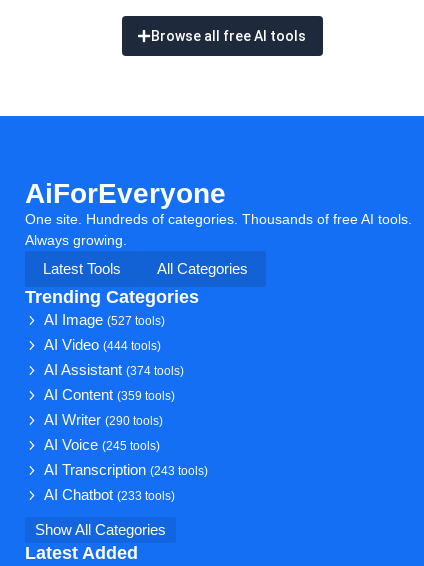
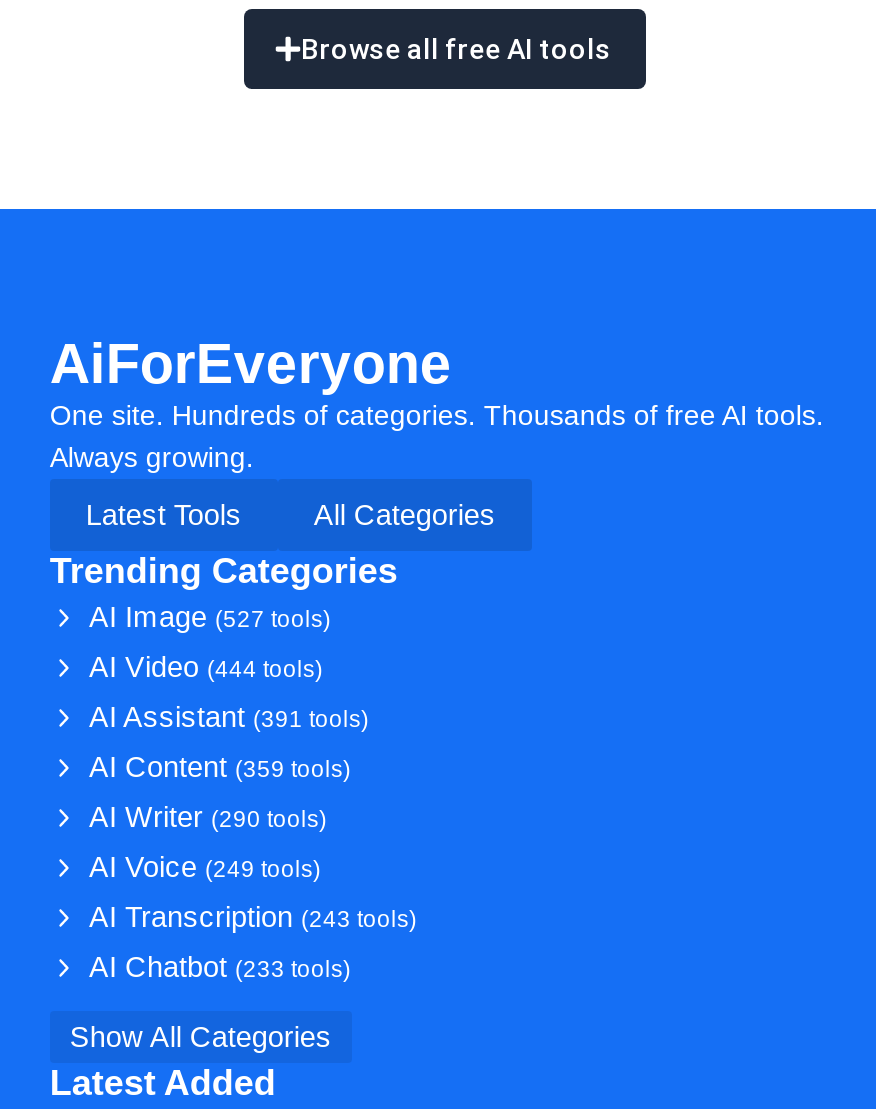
[44,362,184,378] AI Assistant (374 tools) -> [89,701,369,733] AI Assistant (391 tools)
[44,437,160,453] AI Voice (245 tools) -> [89,851,321,883] AI Voice (249 tools)

